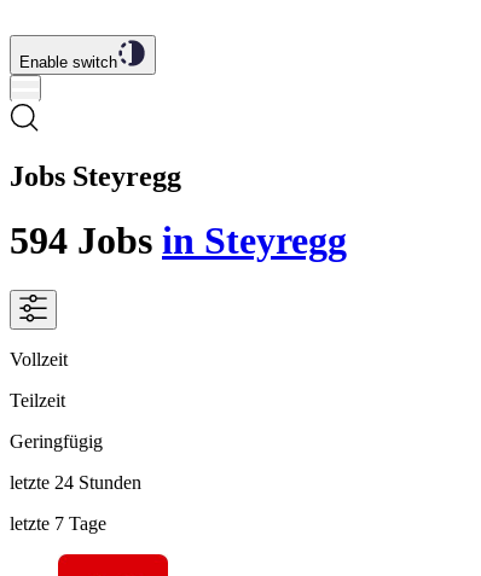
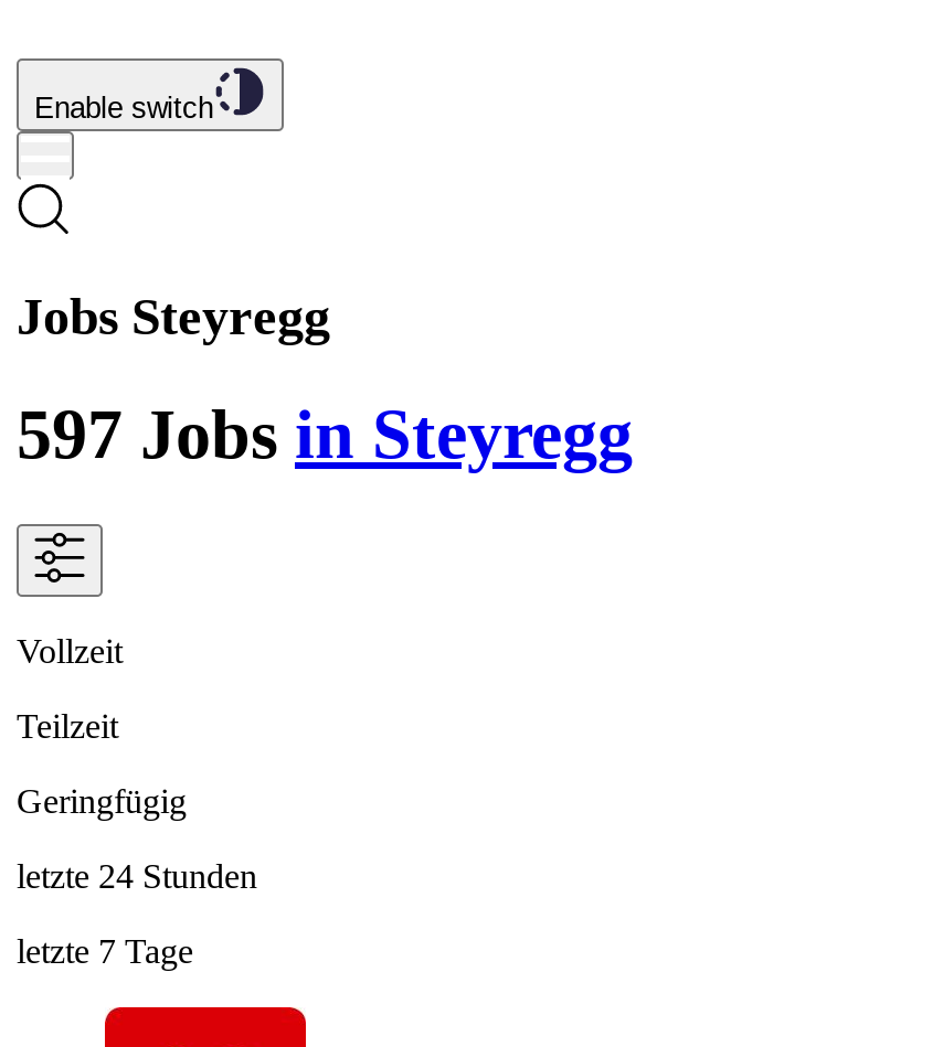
[10,219,347,262] 594 Jobs in Steyregg -> [17,395,633,474] 597 Jobs in Steyregg

